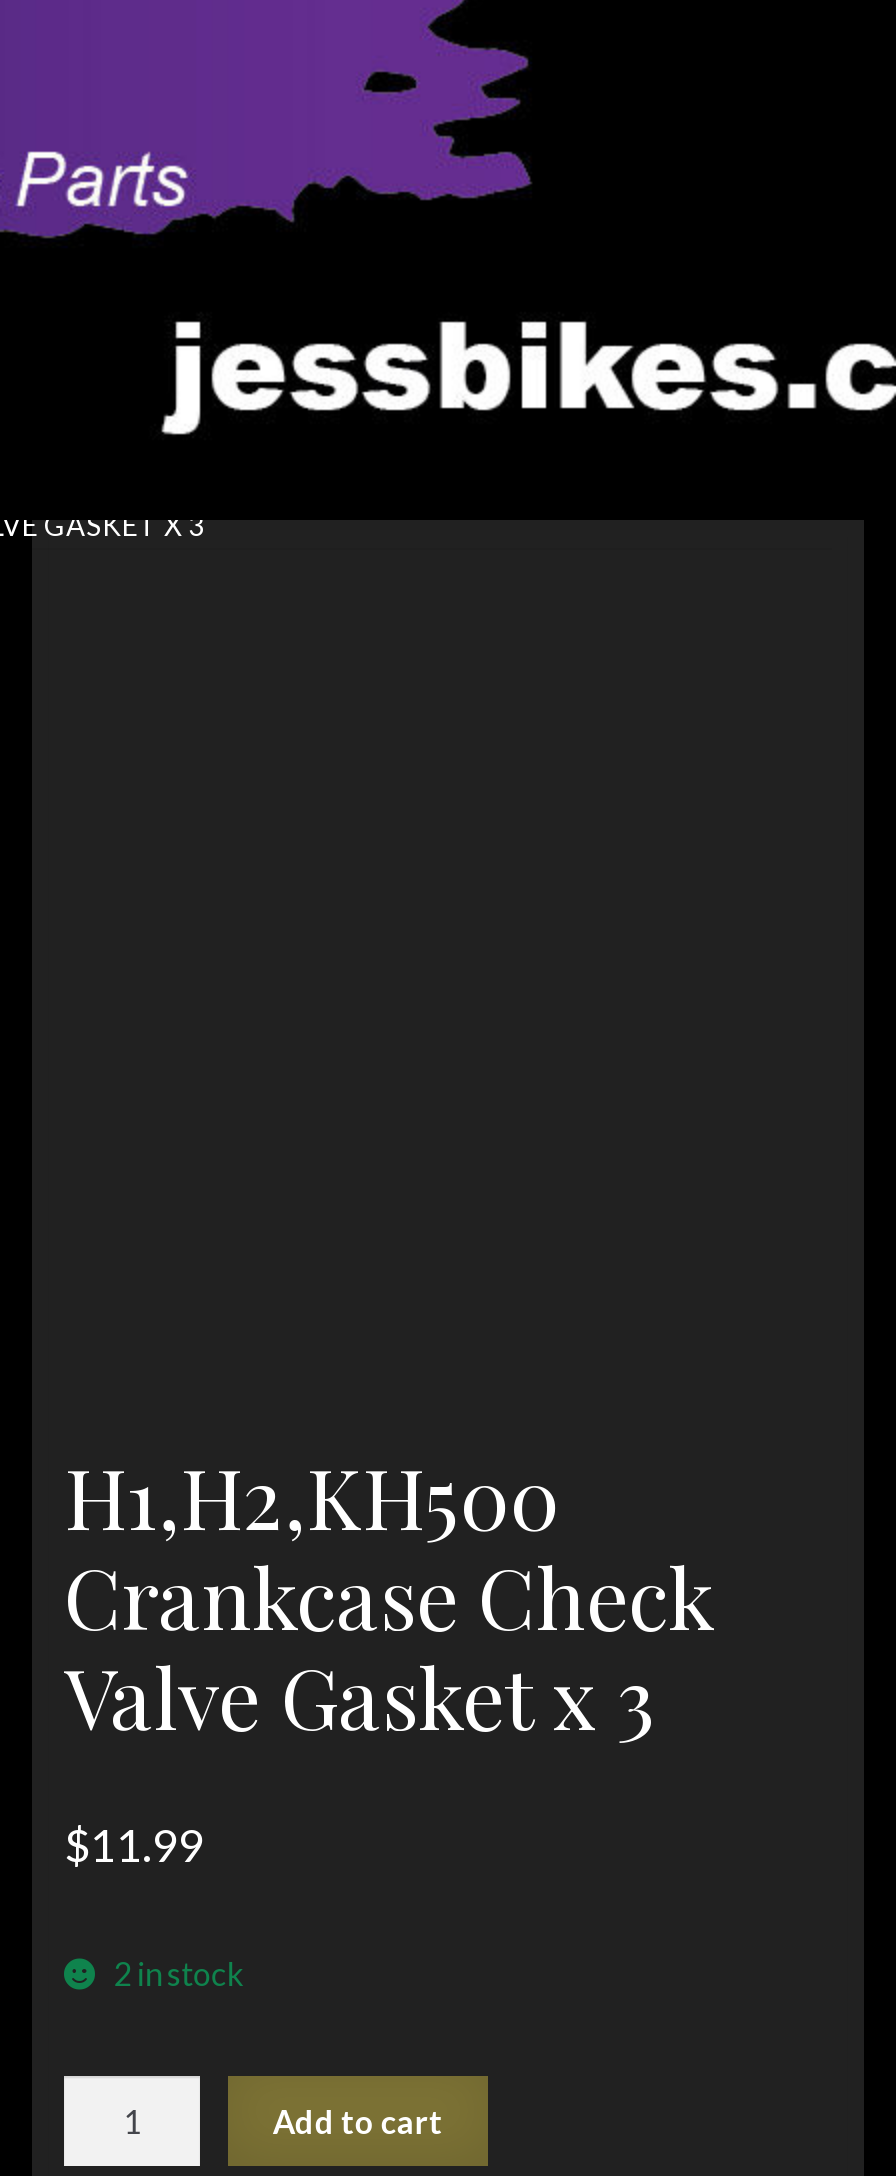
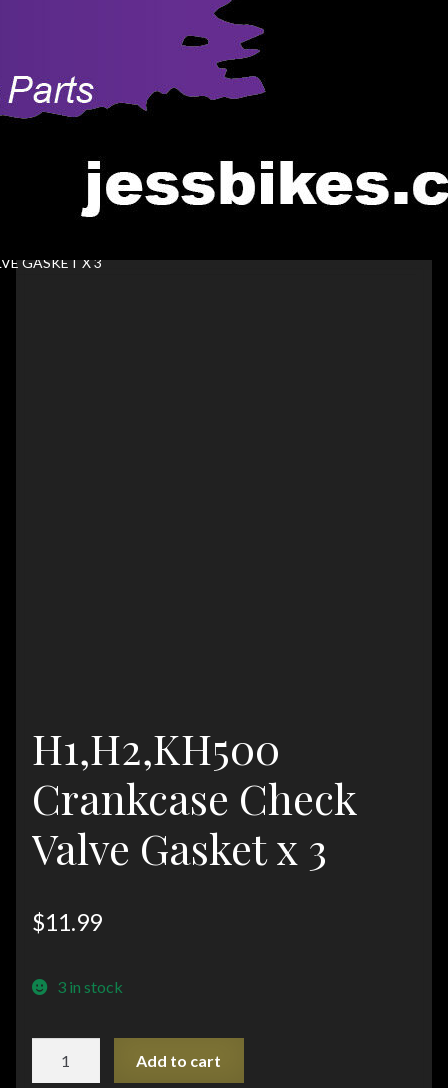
[113,1953,245,1991] 2 in stock -> [57,976,123,995] 3 in stock

